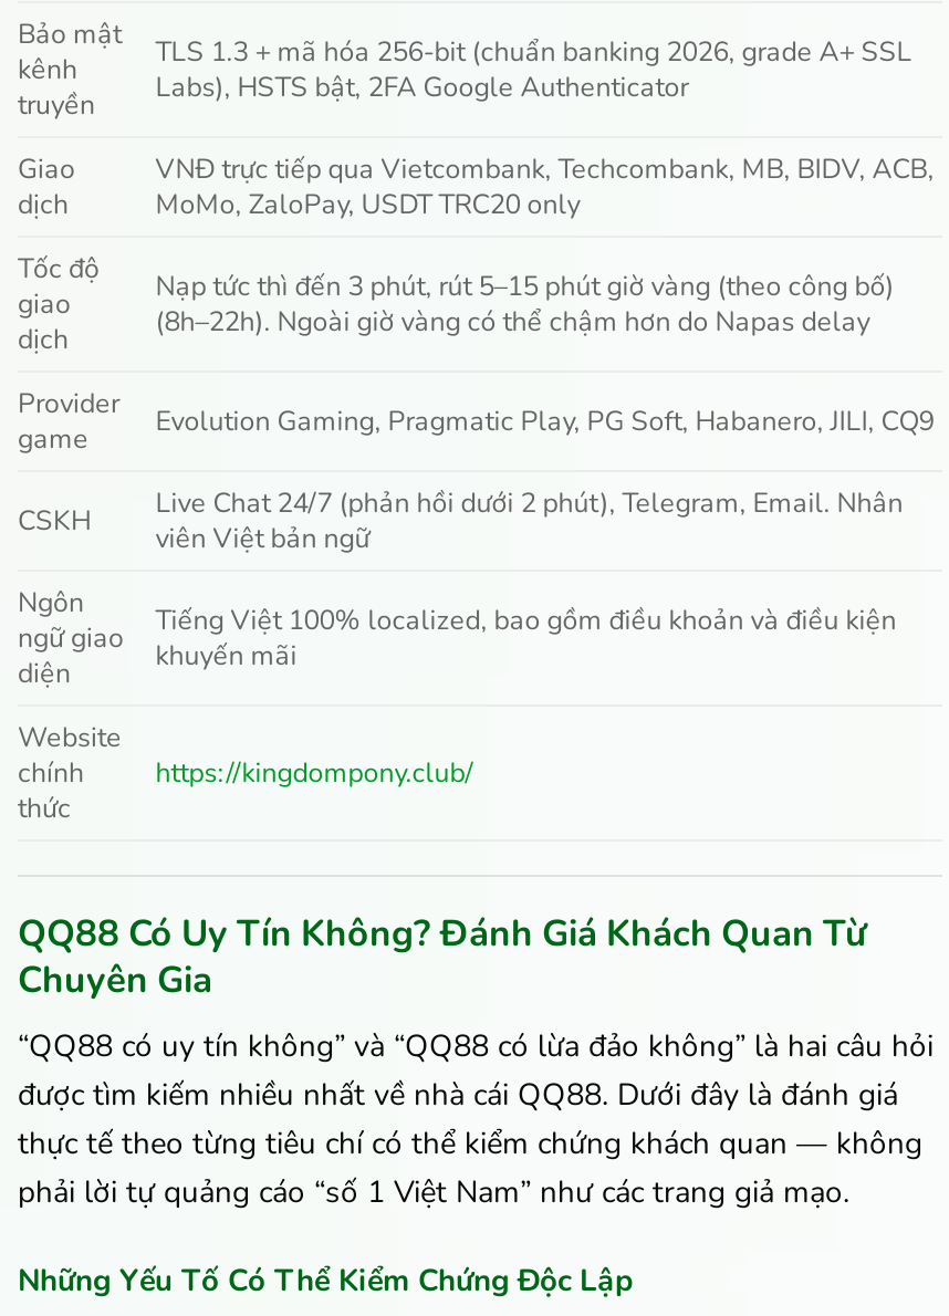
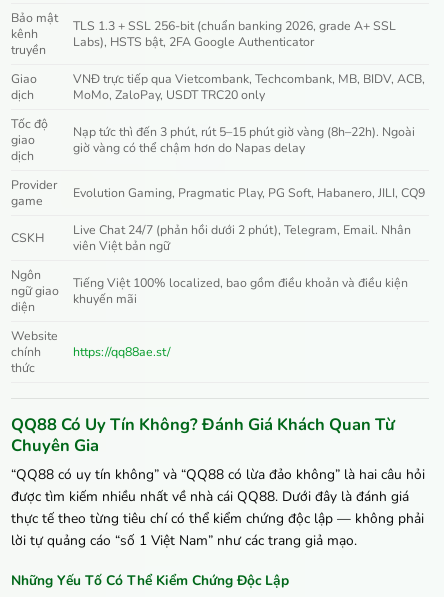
[155,33,912,71] TLS 1.3 + mã hóa 256-bit (chuẩn banking 2026, grade A+ SSL -> [73,17,396,34] TLS 1.3 + SSL 256-bit (chuẩn banking 2026, grade A+ SSL
[155,268,894,341] Nạp tức thì đến 3 phút, rút 5–15 phút giờ vàng (theo công bố) | (8h–22h). Ngoài giờ vàng có thể chậm hơn do Napas delay -> [73,123,415,156] Nạp tức thì đến 3 phút, rút 5–15 phút giờ vàng (8h–22h). Ngoài | giờ vàng có thể chậm hơn do Napas delay
[155,754,474,792] https://kingdompony.club/ -> [73,343,171,360] https://qq88ae.st/
[18,1122,922,1212] thực tế theo từng tiêu chí có thể kiểm chứng khách quan — không | phải lời tự quảng cáo “số 1 Việt Nam” như các trang giả mạo. -> [11,509,424,550] thực tế theo từng tiêu chí có thể kiểm chứng độc lập — không phải | lời tự quảng cáo “số 1 Việt Nam” như các trang giả mạo.

